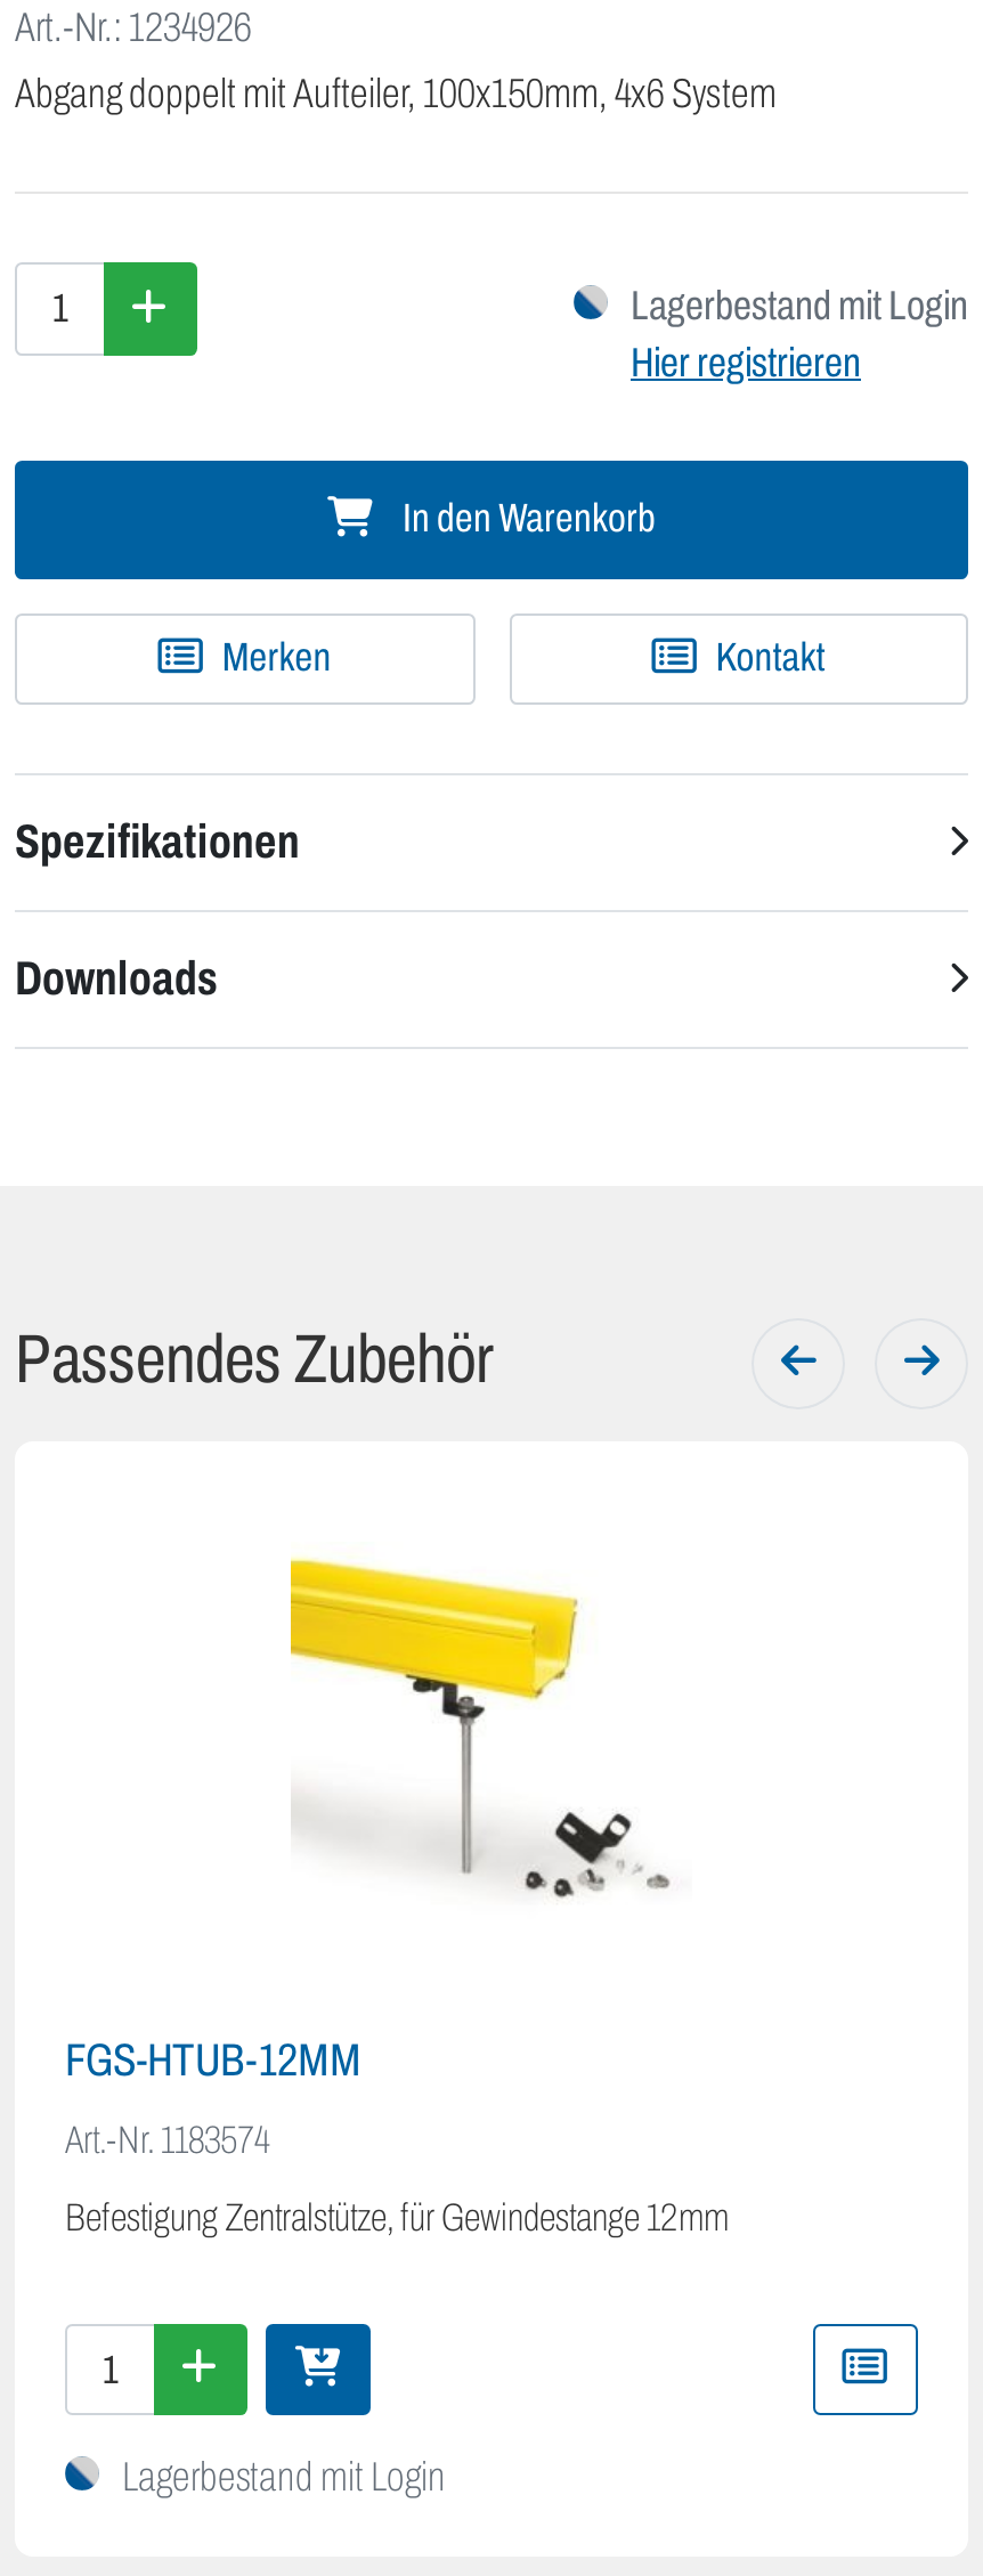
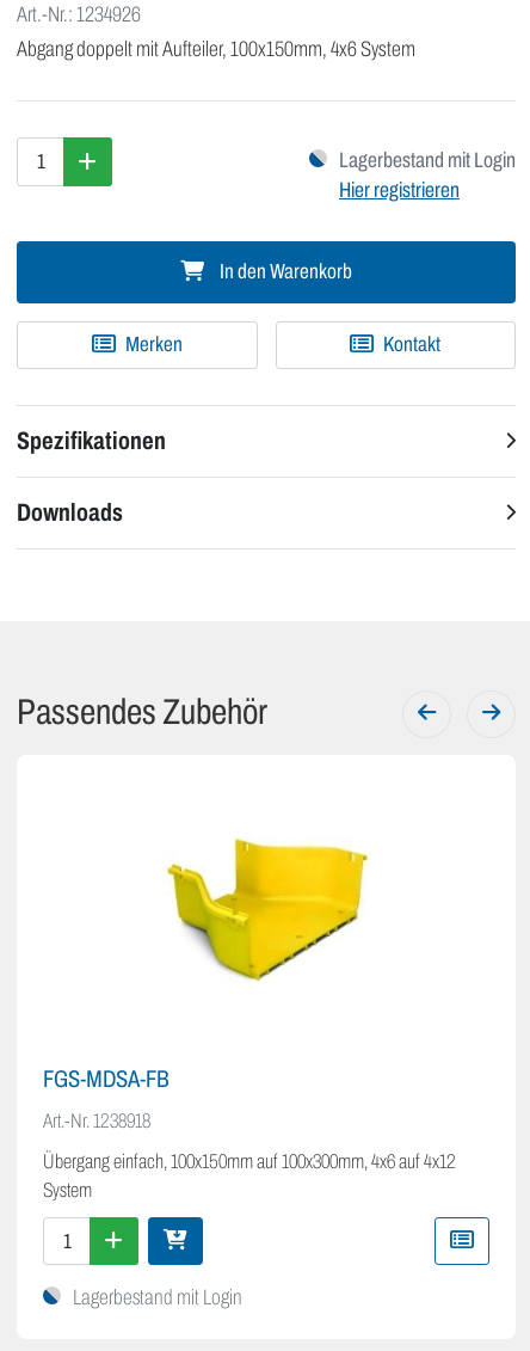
[289,1555,685,1900] [image] -> [161,816,369,994] [image]
[65,2035,361,2085] FGS-HTUB-12MM -> [43,1066,170,1092] FGS-MDSA-FB
[65,2120,270,2163] Art.-Nr. 1183574 -> [43,1110,150,1133] Art.-Nr. 1238918
[65,2197,729,2241] Befestigung Zentralstütze, für Gewindestange 12mm -> [43,1151,456,1202] Übergang einfach, 100x150mm auf 100x300mm, 4x6 auf 4x12 | System

